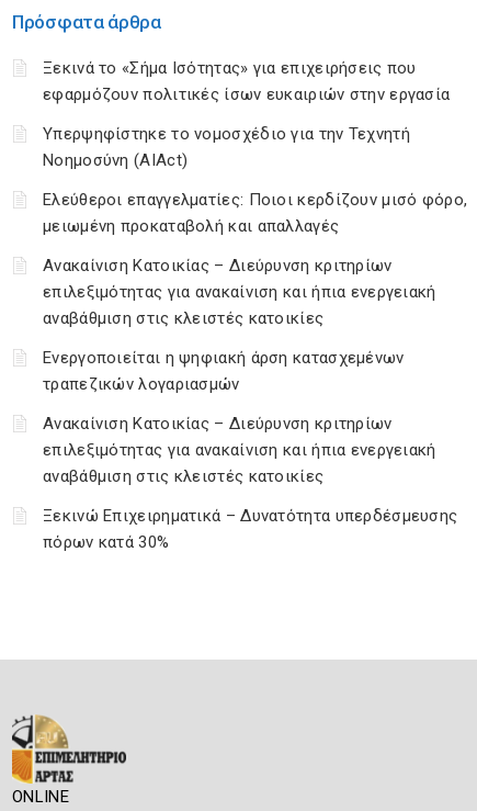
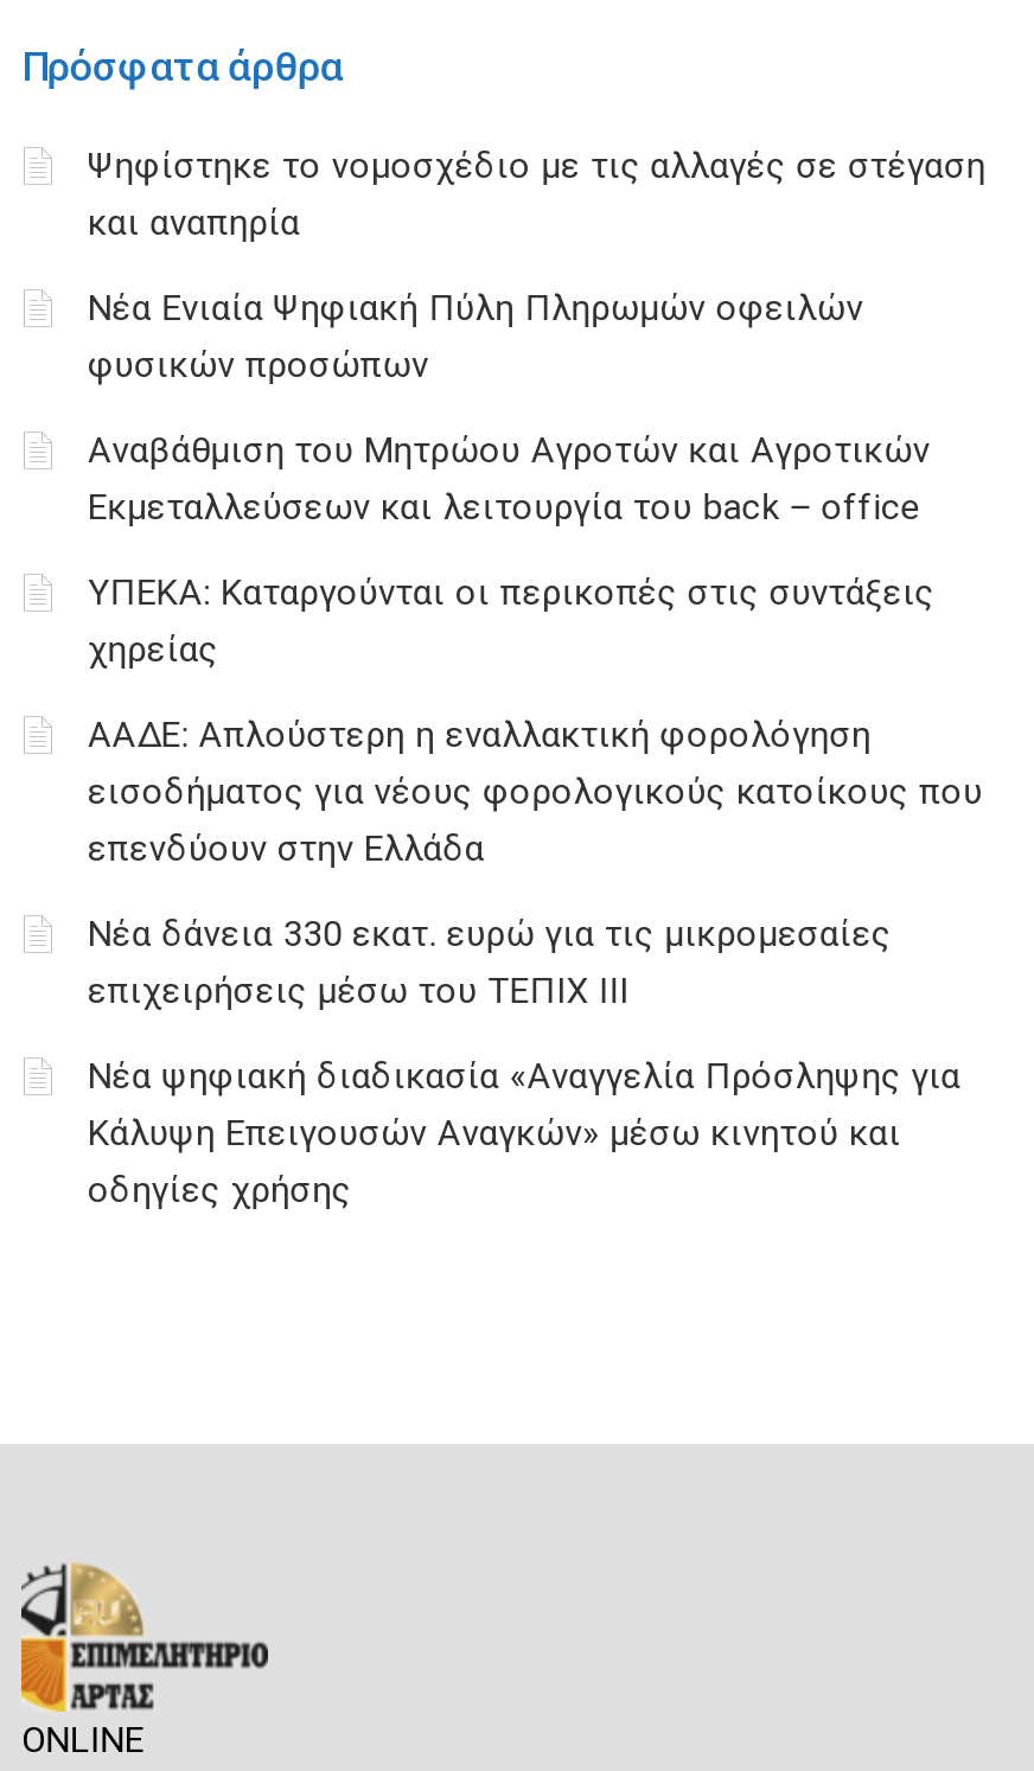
[43,58,450,104] Ξεκινά το «Σήμα Ισότητας» για επιχειρήσεις που | εφαρμόζουν πολιτικές ίσων ευκαιριών στην εργασία -> [88,145,986,244] Ψηφίστηκε το νομοσχέδιο με τις αλλαγές σε στέγαση | και αναπηρία
[43,124,410,170] Υπερψηφίστηκε το νομοσχέδιο για την Τεχνητή | Νοημοσύνη (AIAct) -> [88,287,863,386] Νέα Ενιαία Ψηφιακή Πύλη Πληρωμών οφειλών | φυσικών προσώπων
[43,190,467,236] Ελεύθεροι επαγγελματίες: Ποιοι κερδίζουν μισό φόρο, | μειωμένη προκαταβολή και απαλλαγές -> [88,429,930,529] Αναβάθμιση του Μητρώου Αγροτών και Αγροτικών | Εκμεταλλεύσεων και λειτουργία του back – office
[43,256,436,328] Ανακαίνιση Κατοικίας – Διεύρυνση κριτηρίων | επιλεξιμότητας για ανακαίνιση και ήπια ενεργειακή | αναβάθμιση στις κλειστές κατοικίες -> [88,571,935,671] ΥΠΕΚΑ: Καταργούνται οι περικοπές στις συντάξεις | χηρείας
[43,348,404,394] Ενεργοποιείται η ψηφιακή άρση κατασχεμένων | τραπεζικών λογαριασμών -> [88,714,983,870] ΑΑΔΕ: Απλούστερη η εναλλακτική φορολόγηση | εισοδήματος για νέους φορολογικούς κατοίκους που | επενδύουν στην Ελλάδα
[43,414,436,486] Ανακαίνιση Κατοικίας – Διεύρυνση κριτηρίων | επιλεξιμότητας για ανακαίνιση και ήπια ενεργειακή | αναβάθμιση στις κλειστές κατοικίες -> [88,913,891,1012] Νέα δάνεια 330 εκατ. ευρώ για τις μικρομεσαίες | επιχειρήσεις μέσω του ΤΕΠΙΧ ΙΙΙ
[43,506,458,552] Ξεκινώ Επιχειρηματικά – Δυνατότητα υπερδέσμευσης | πόρων κατά 30% -> [88,1055,961,1211] Νέα ψηφιακή διαδικασία «Αναγγελία Πρόσληψης για | Κάλυψη Επειγουσών Αναγκών» μέσω κινητού και | οδηγίες χρήσης

